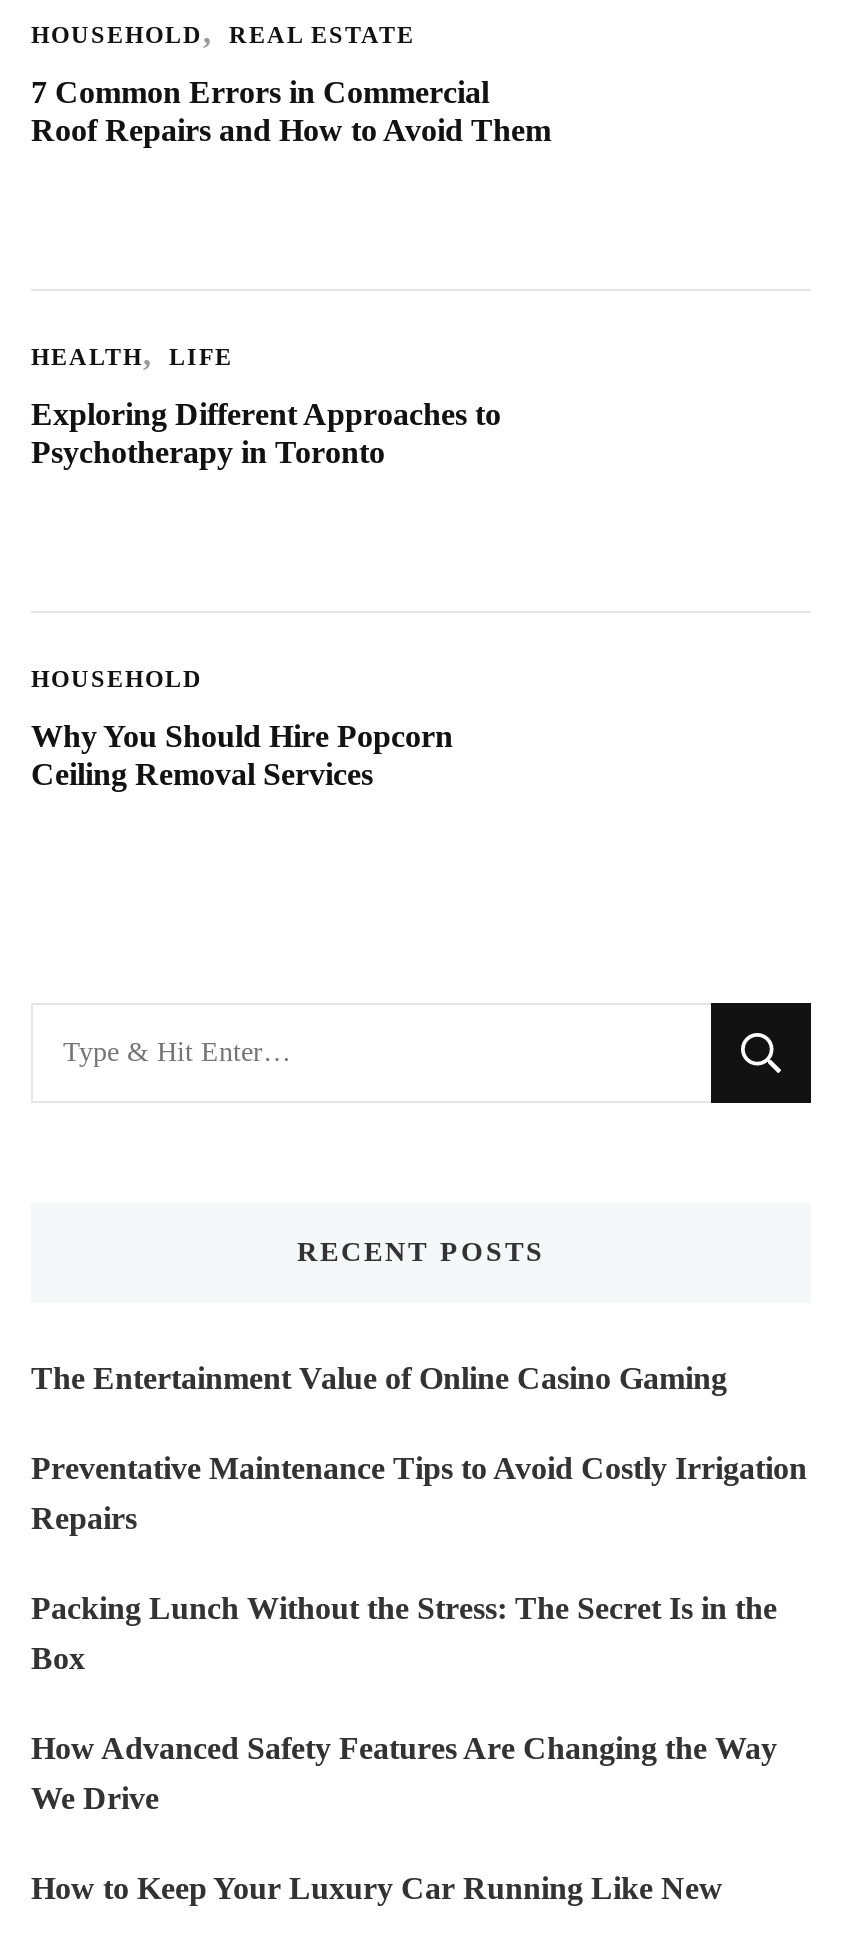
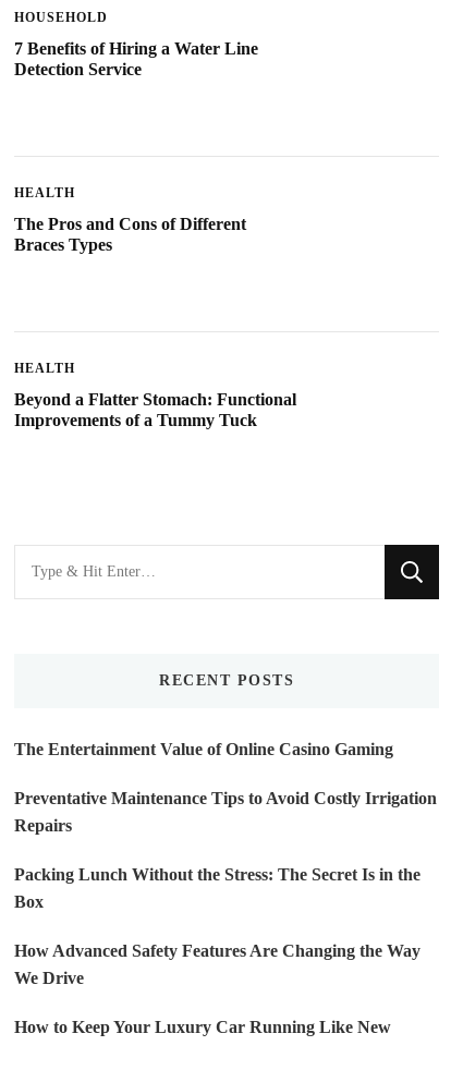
[31,20,551,146] REAL ESTATE | 7 Common Errors in Commercial | Roof Repairs and How to Avoid Them -> [14,39,258,78] 7 Benefits of Hiring a Water Line | Detection Service
[31,342,501,468] LIFE | Exploring Different Approaches to | Psychotherapy in Toronto -> [14,214,246,254] The Pros and Cons of Different | Braces Types
[31,664,453,790] HOUSEHOLD | Why You Should Hire Popcorn | Ceiling Removal Services -> [14,360,296,429] HEALTH | Beyond a Flatter Stomach: Functional | Improvements of a Tummy Tuck

